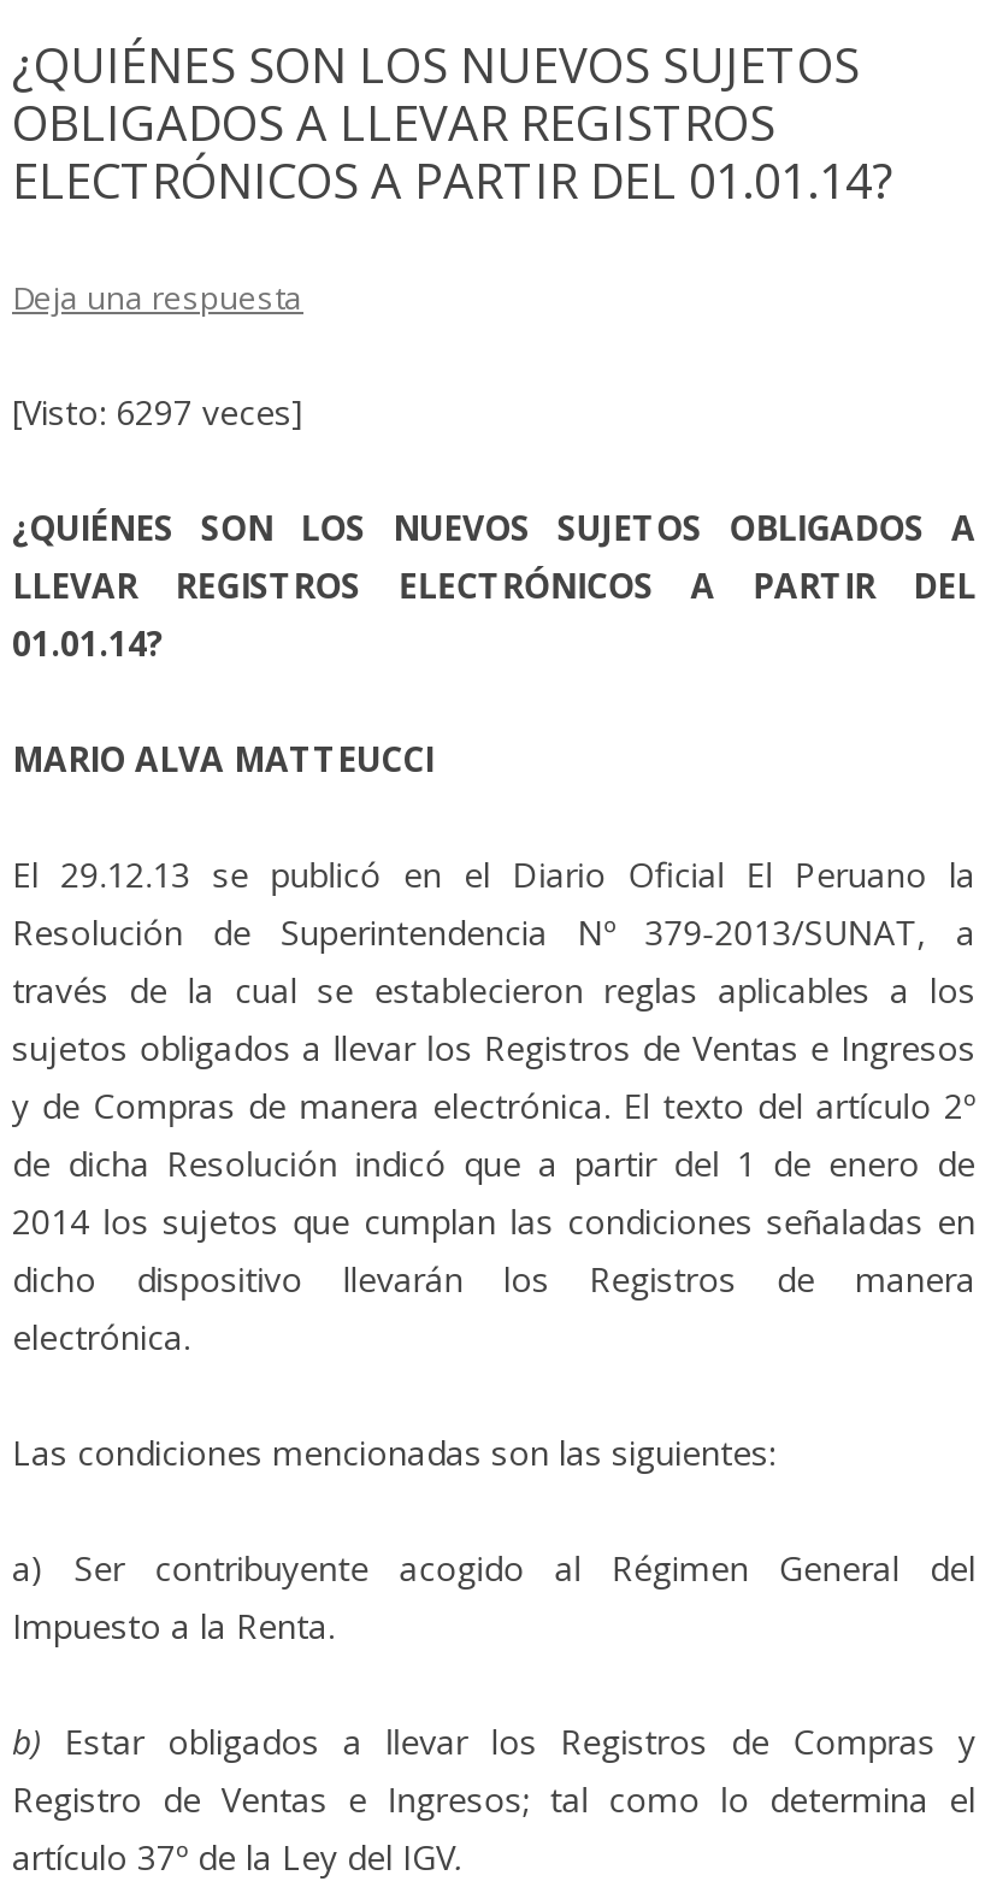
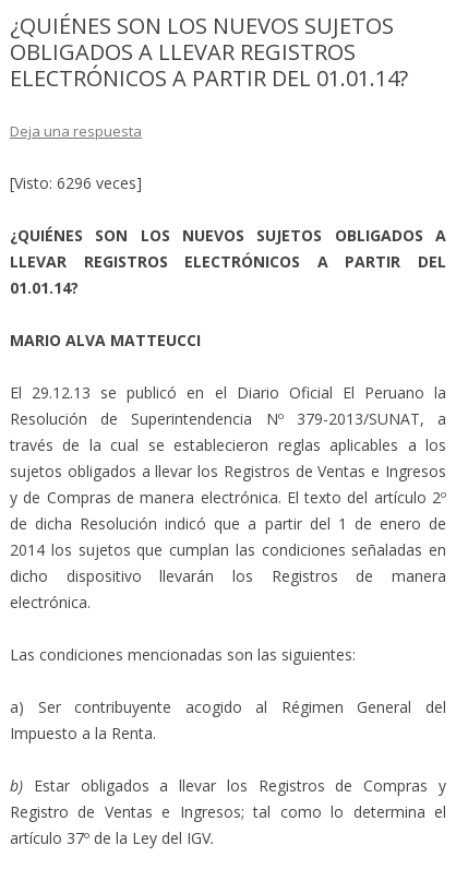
[12,389,303,435] [Visto: 6297 veces] -> [10,172,142,193] [Visto: 6296 veces]

